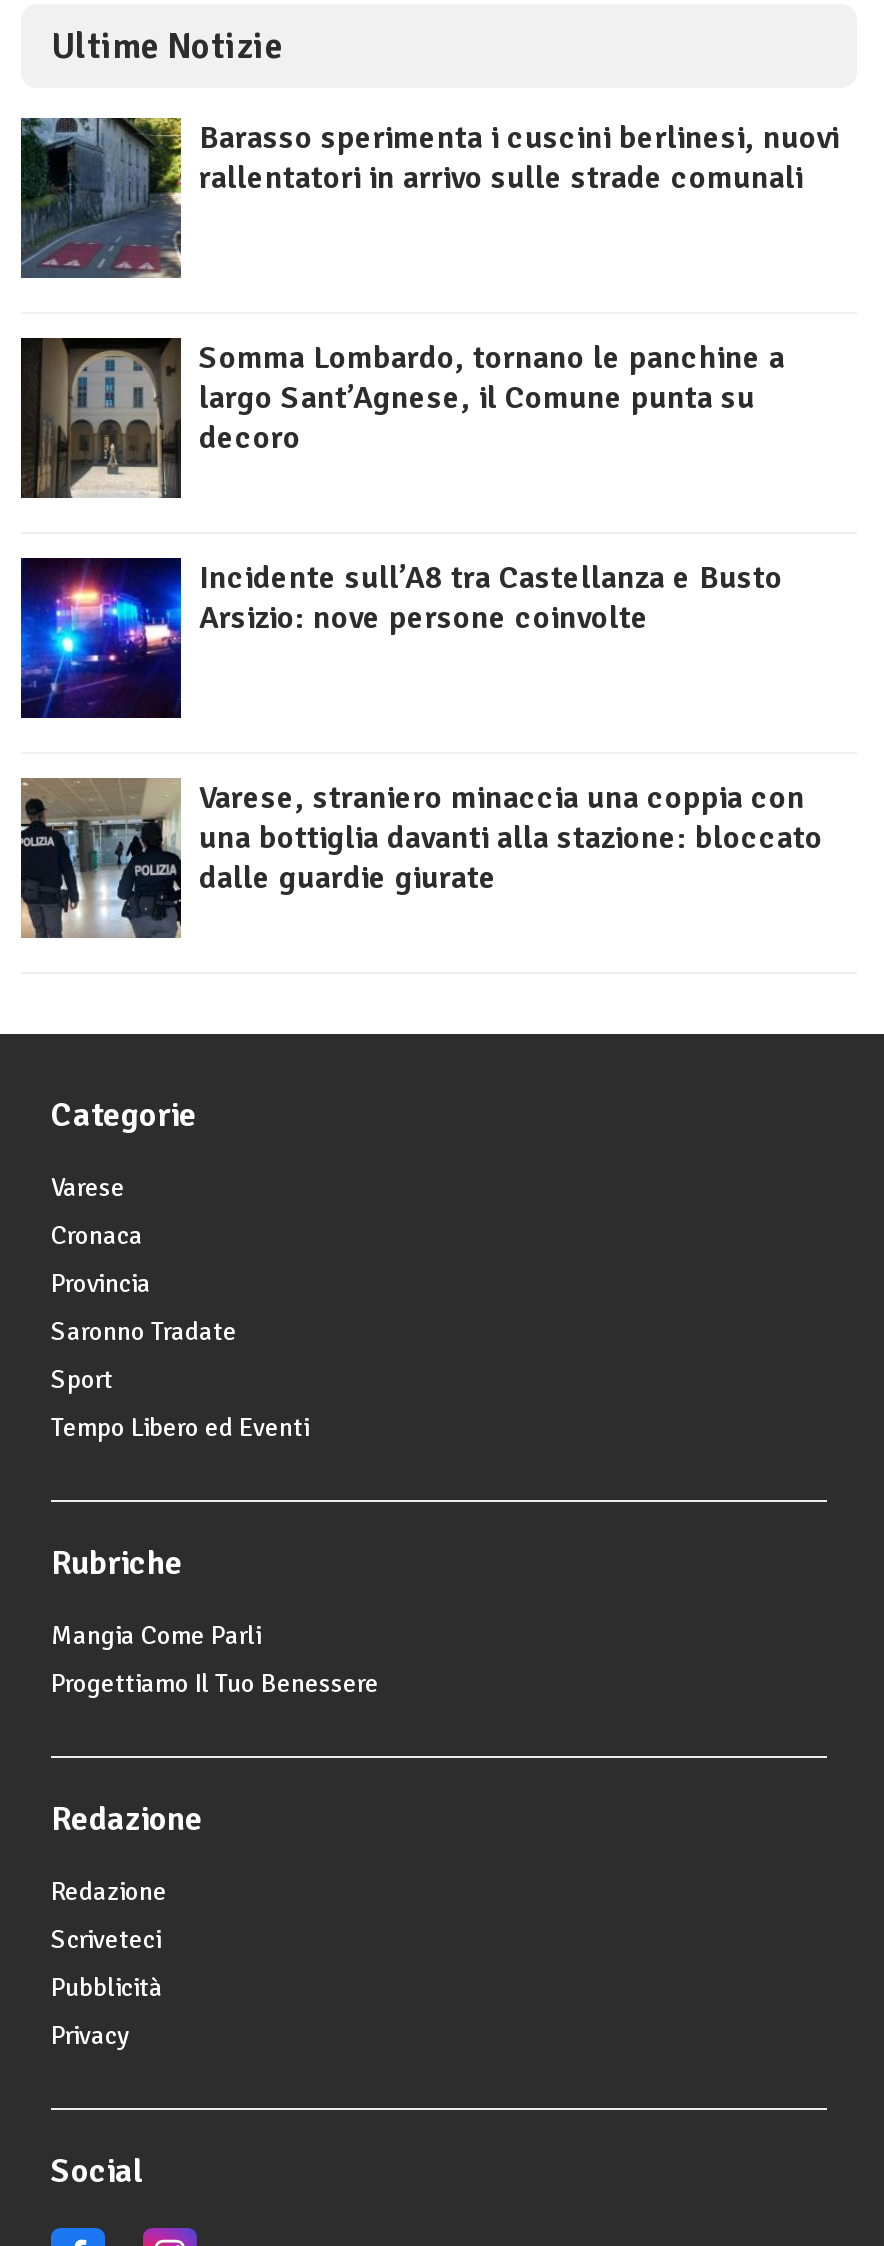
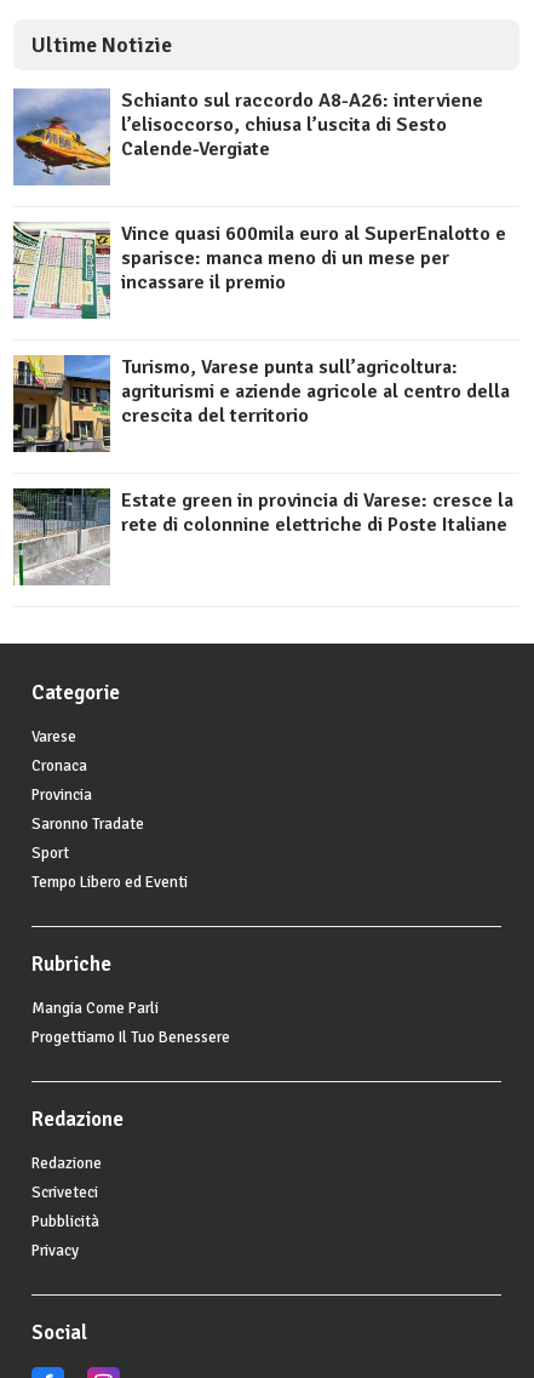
[19,116,841,280] [image] | Barasso sperimenta i cuscini berlinesi, nuovi | rallentatori in arrivo sulle strade comunali -> [12,88,483,187] [image] | Schianto sul raccordo A8-A26: interviene | l’elisoccorso, chiusa l’uscita di Sesto | Calende-Vergiate
[19,336,785,500] [image] | Somma Lombardo, tornano le panchine a | largo Sant’Agnese, il Comune punta su | decoro -> [12,222,506,320] [image] | Vince quasi 600mila euro al SuperEnalotto e | sparisce: manca meno di un mese per | incassare il premio
[19,556,783,720] [image] | Incidente sull’A8 tra Castellanza e Busto | Arsizio: nove persone coinvolte -> [12,354,510,453] [image] | Turismo, Varese punta sull’agricoltura: | agriturismi e aziende agricole al centro della | crescita del territorio
[19,776,823,938] [image] | Varese, straniero minaccia una coppia con | una bottiglia davanti alla stazione: bloccato | dalle guardie giurate -> [12,487,513,585] [image] | Estate green in provincia di Varese: cresce la | rete di colonnine elettriche di Poste Italiane

